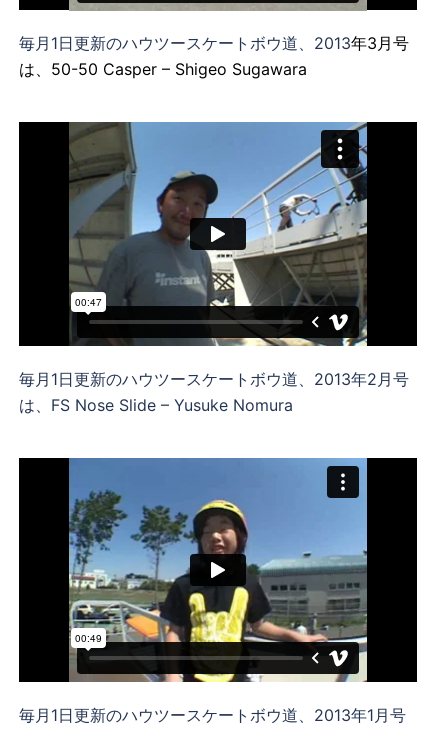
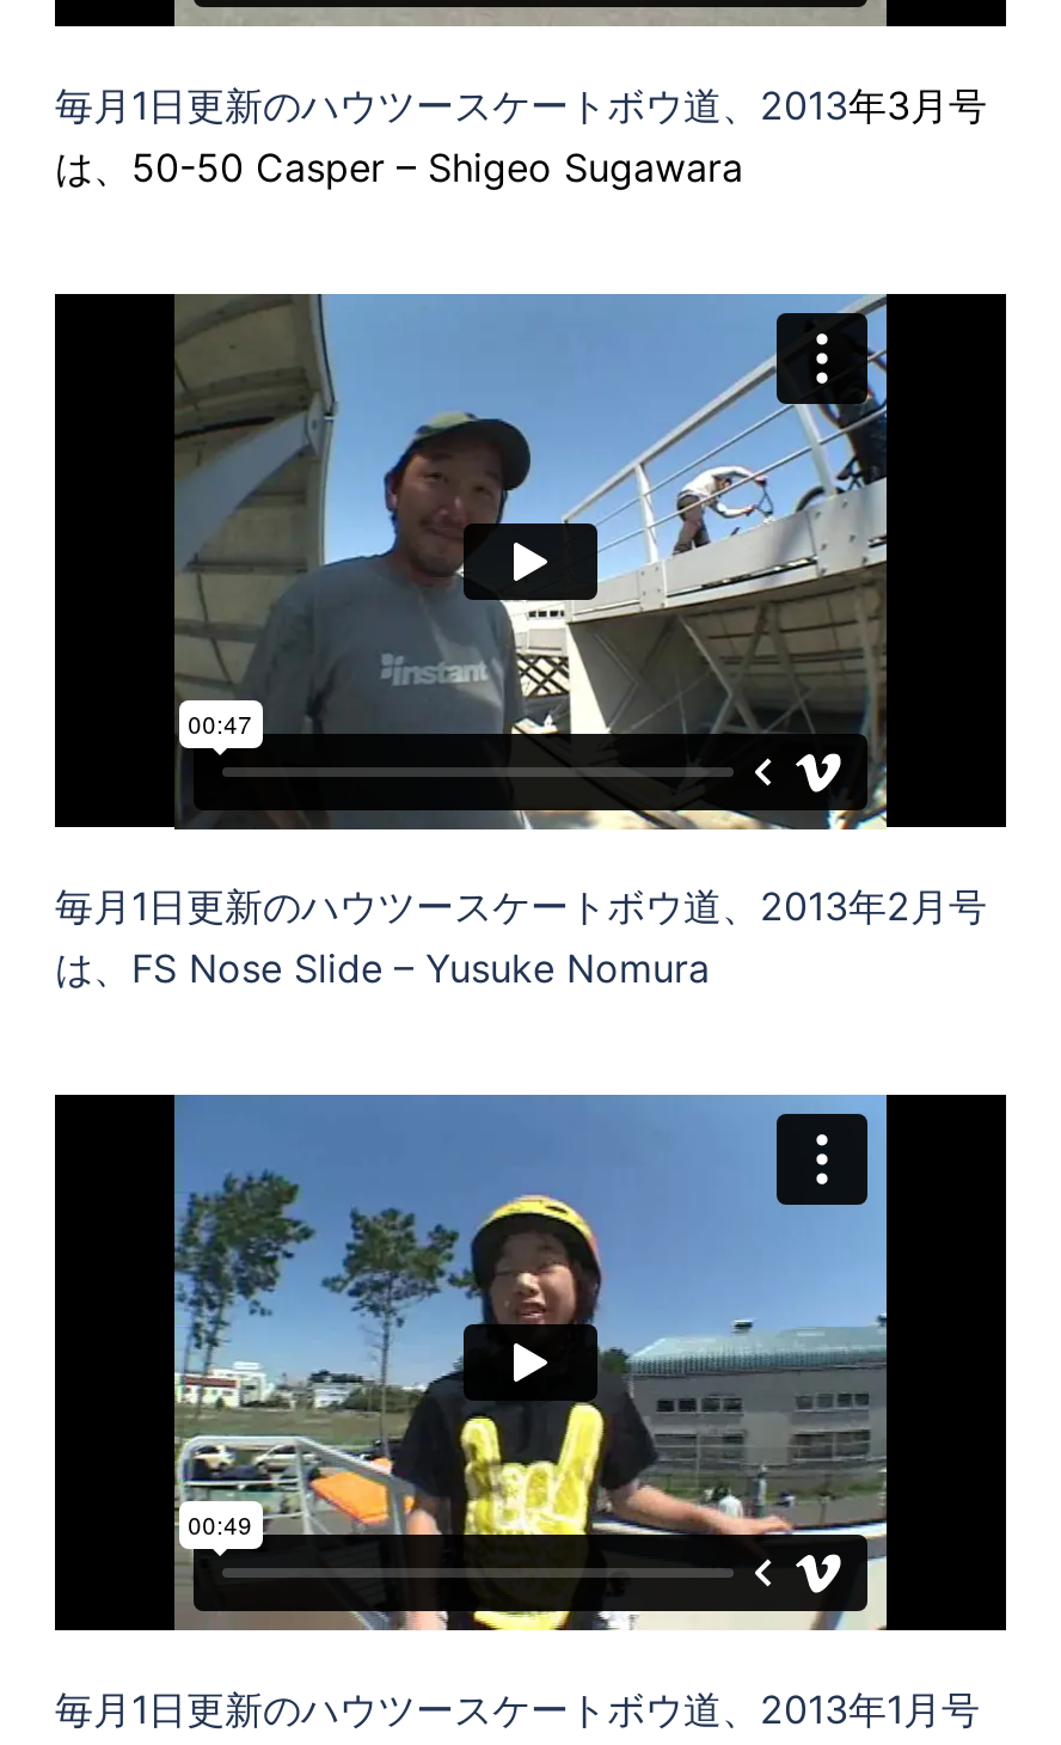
[321,466,359,504] [image] -> [774,1112,870,1207] [image]

